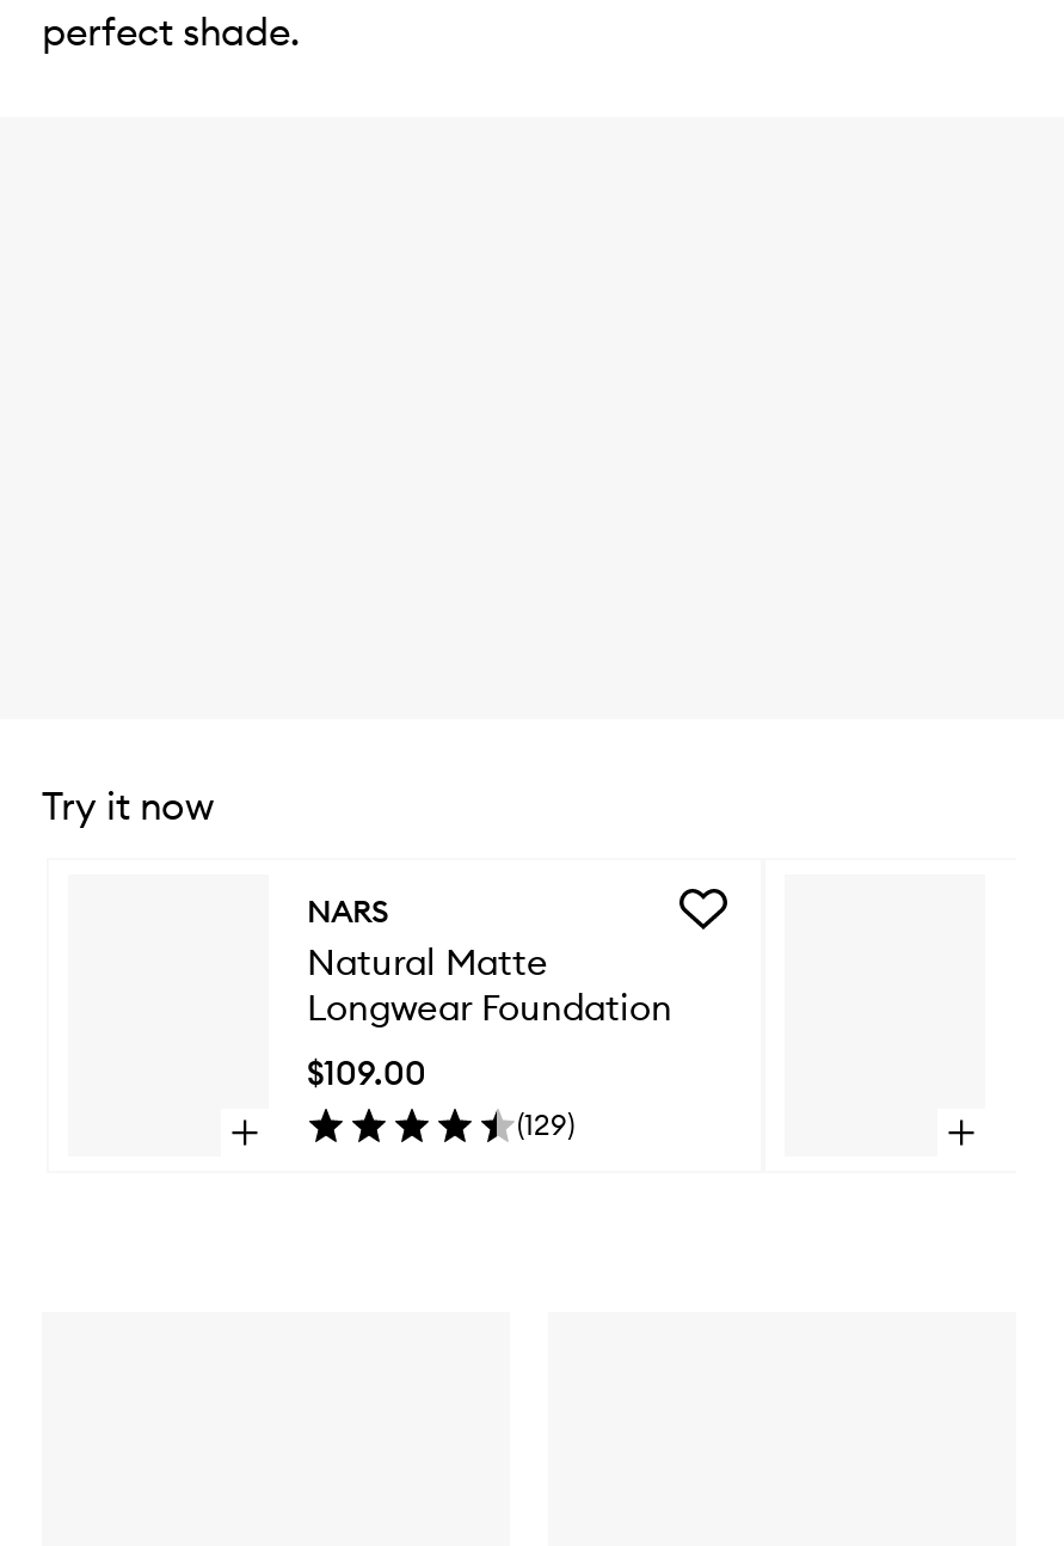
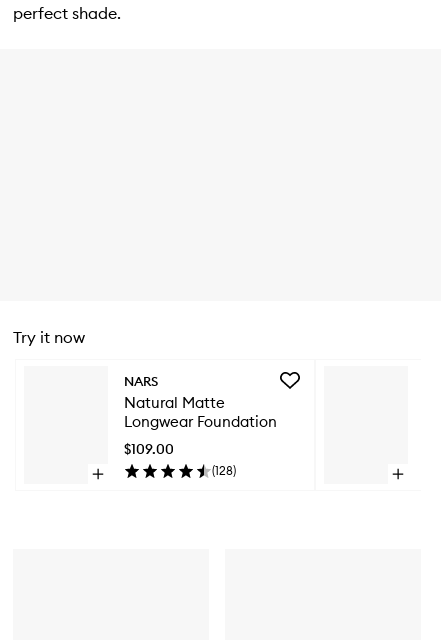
[517,1108,574,1143] (129) -> [212,463,236,478] (128)

